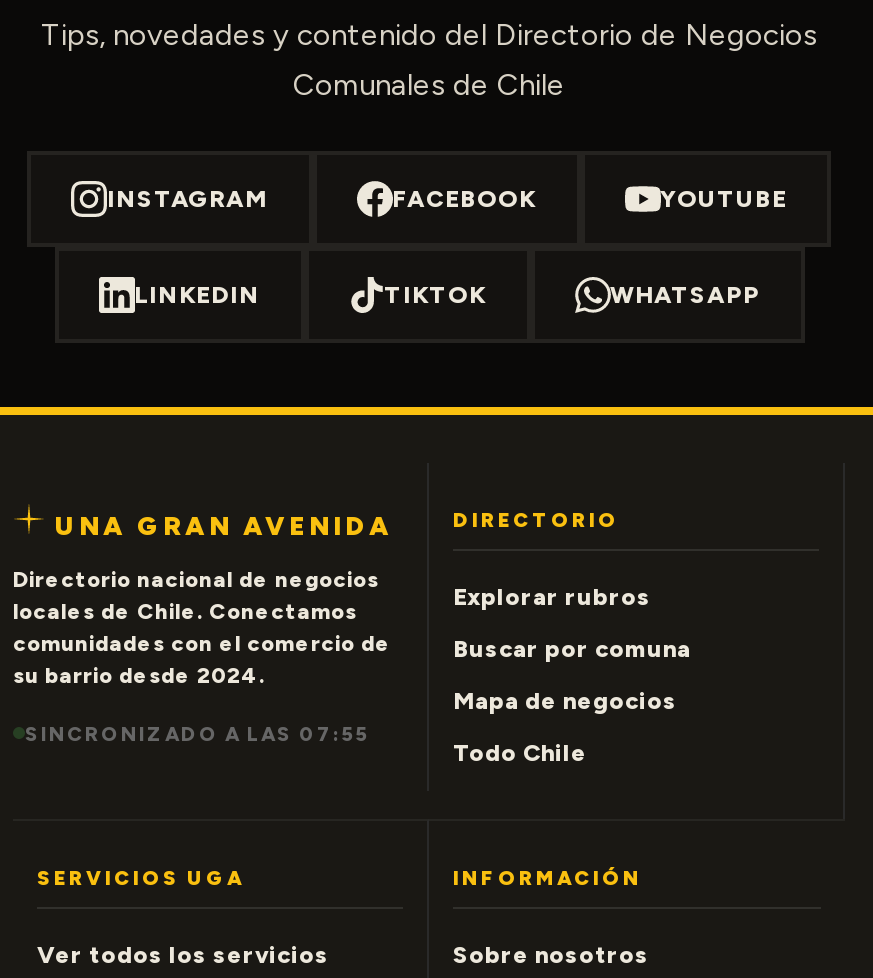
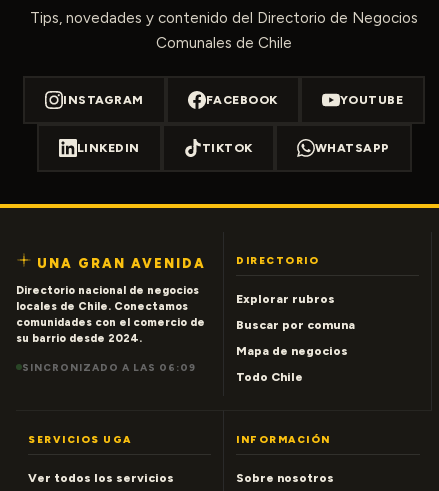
[25,721,369,747] SINCRONIZADO A LAS 07:55 -> [22,361,196,374] SINCRONIZADO A LAS 06:09

